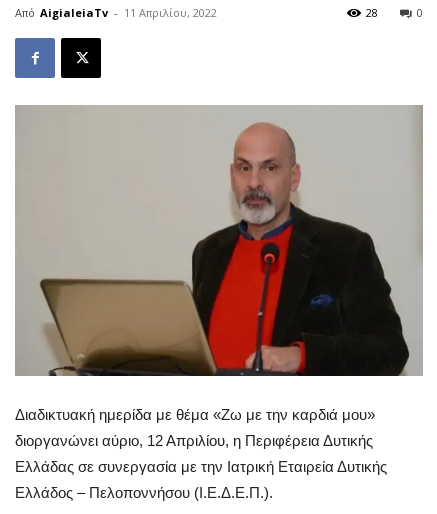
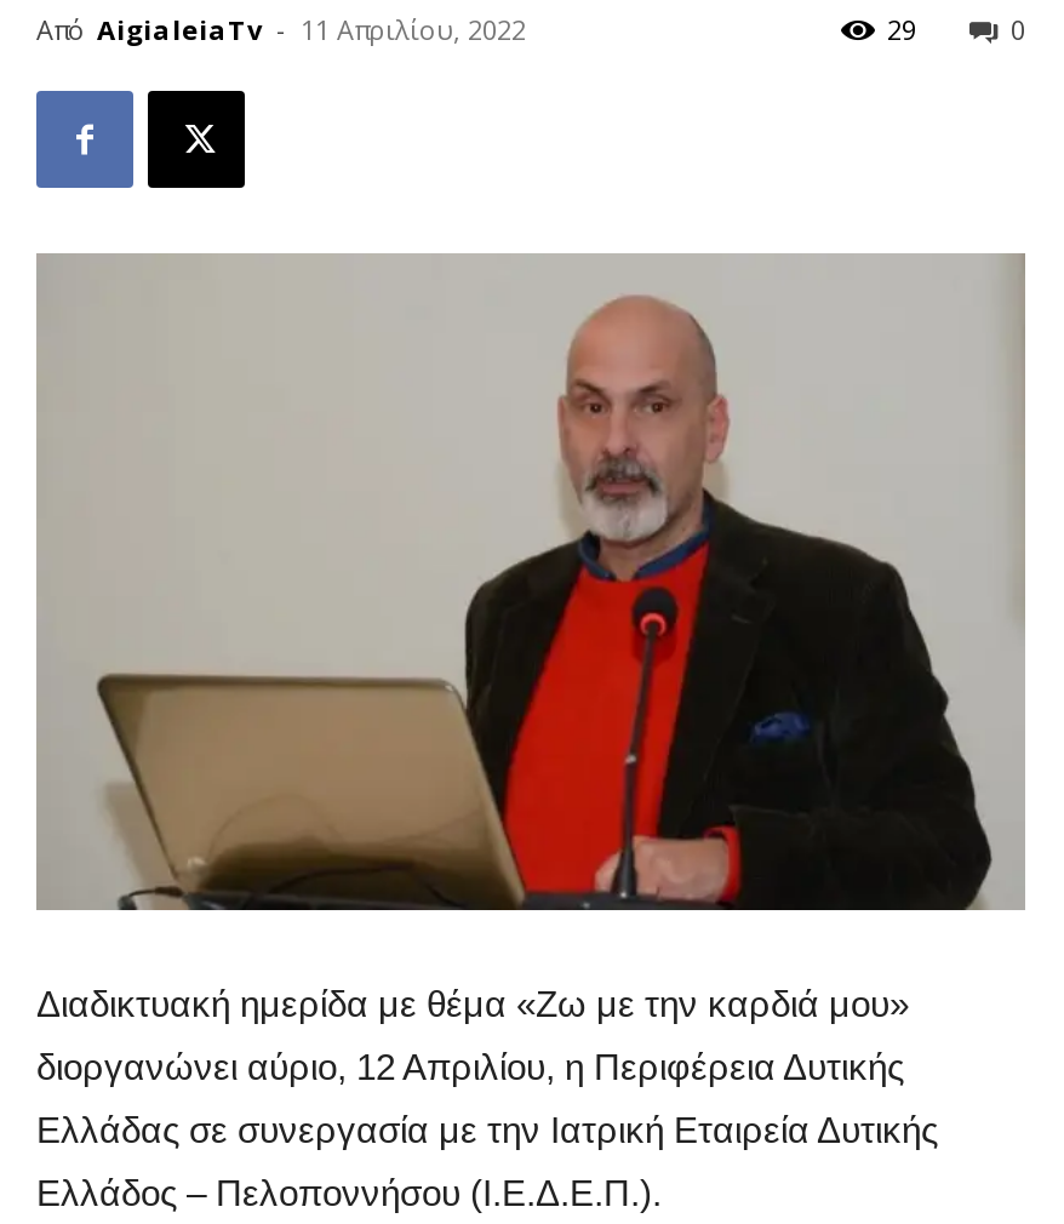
[366,5,378,20] 28 -> [887,11,916,47] 29

